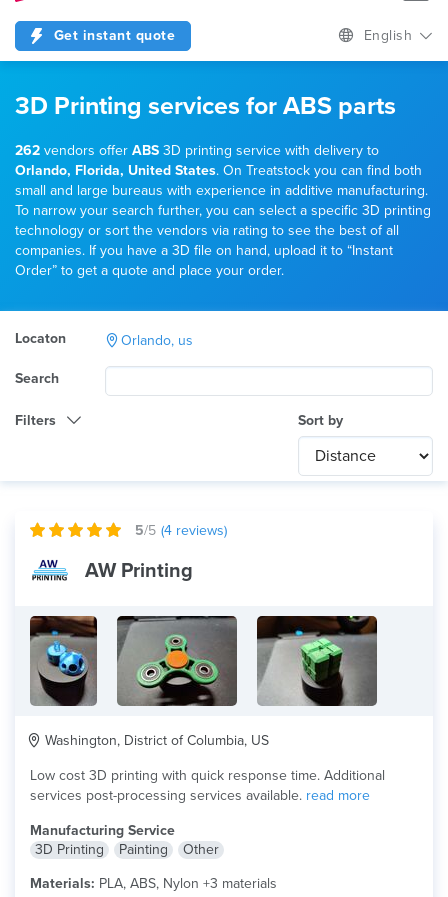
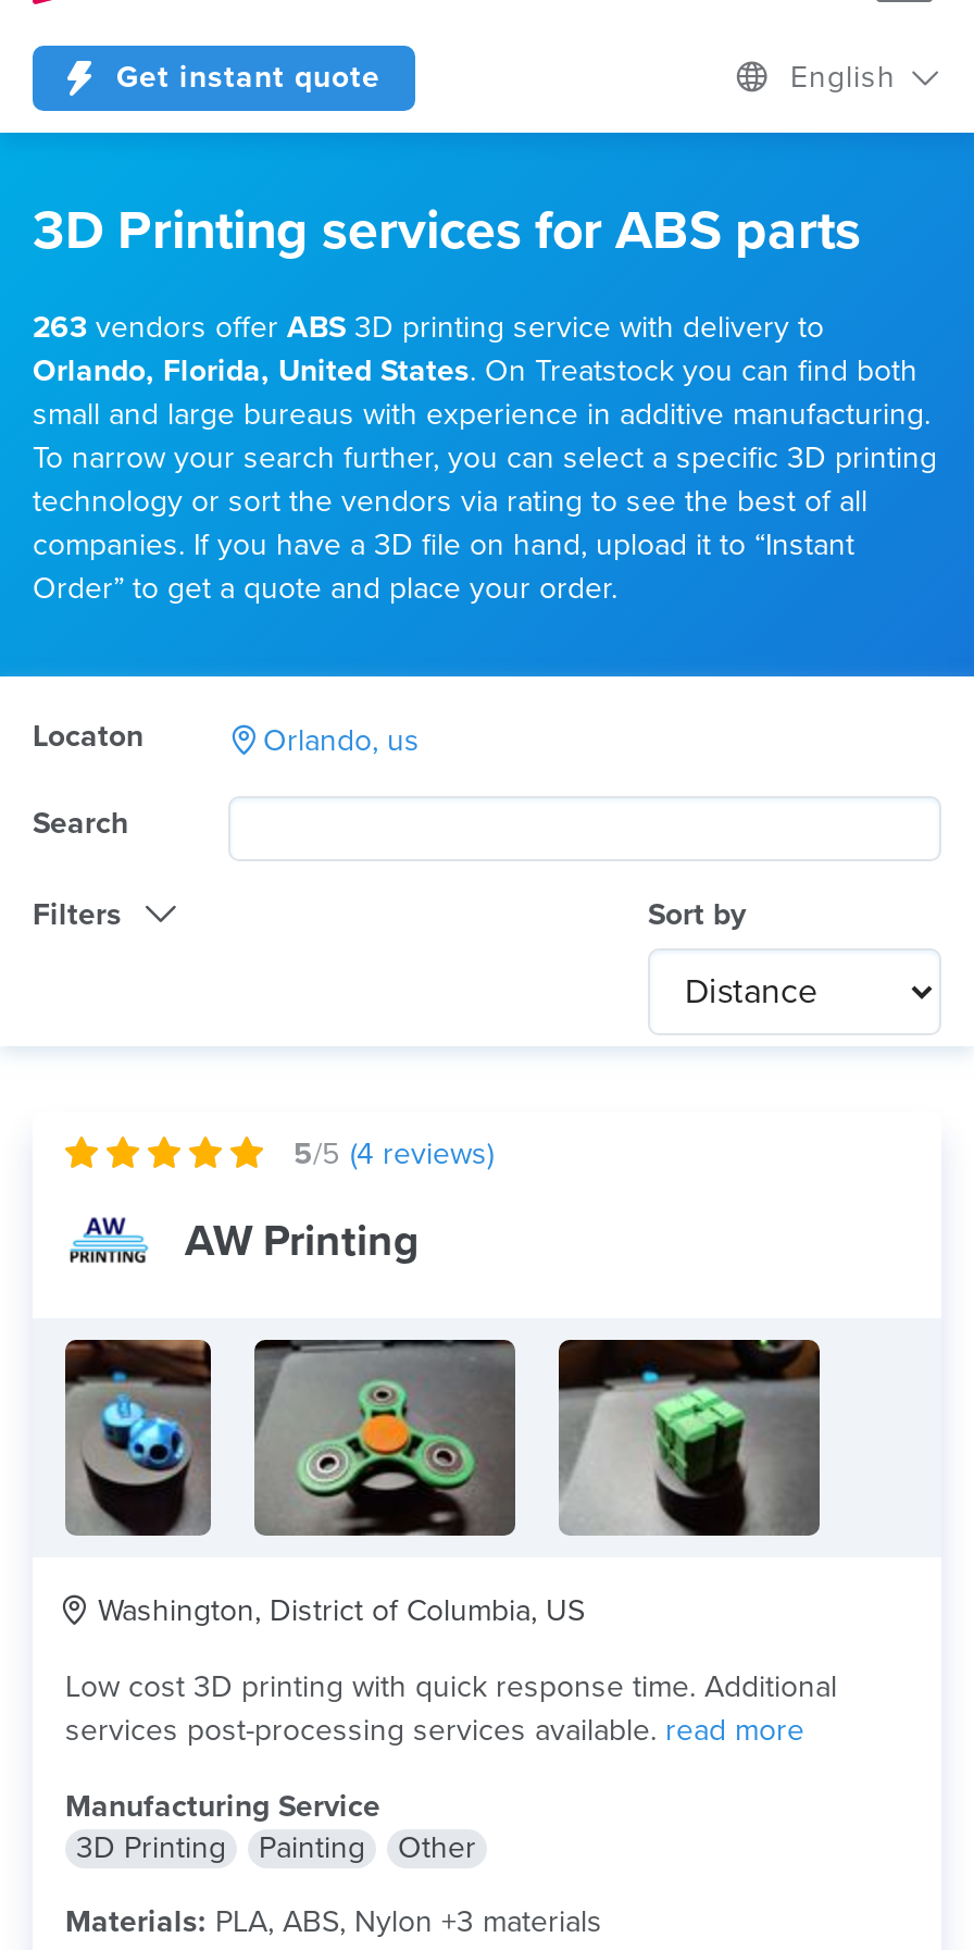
[15,142,379,159] 262 vendors offer ABS 3D printing service with delivery to -> [33,309,824,346] 263 vendors offer ABS 3D printing service with delivery to

